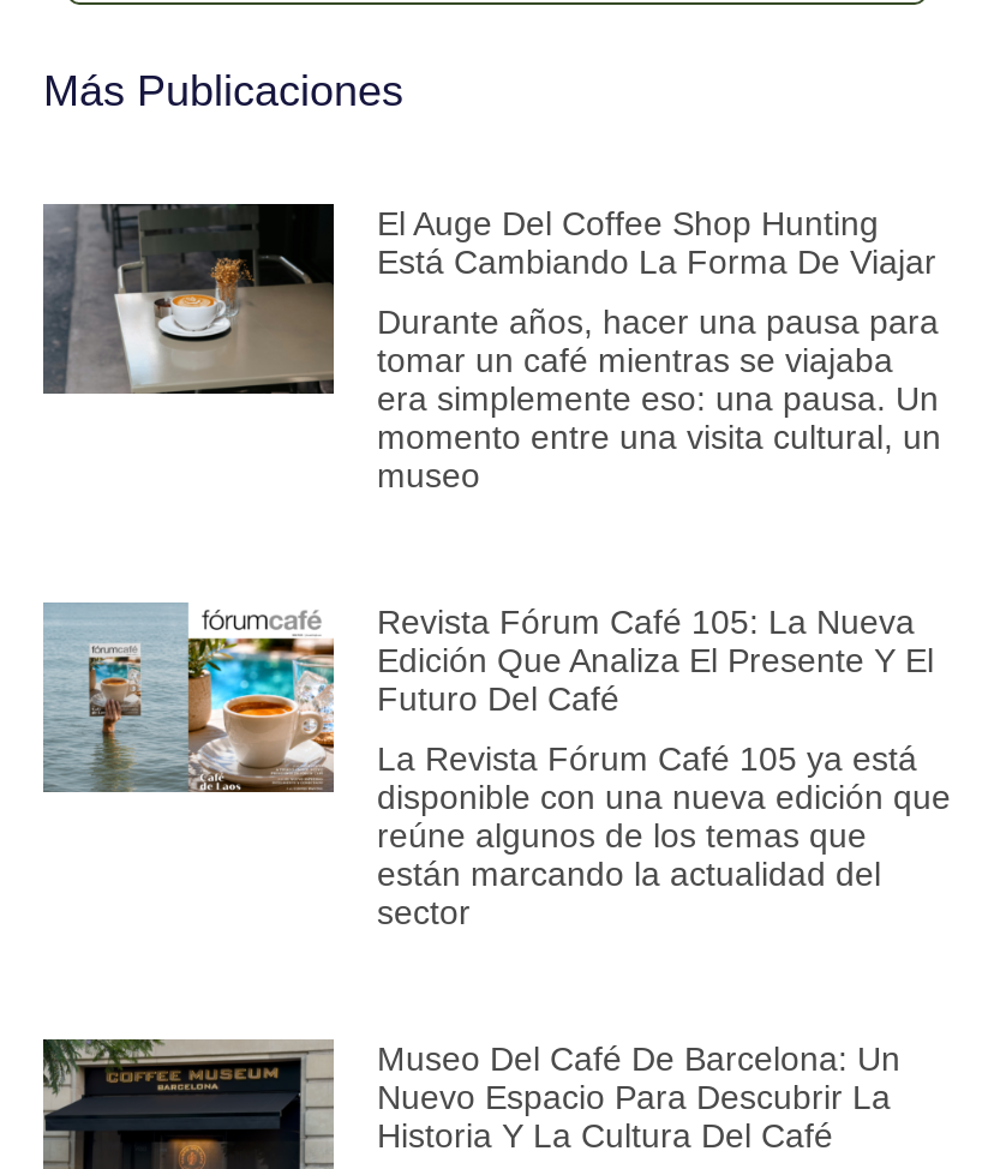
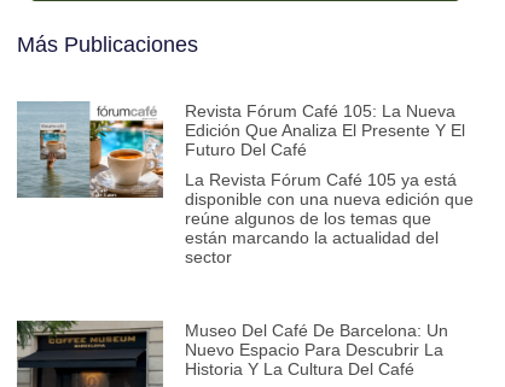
[43,202,941,493] [image] | El Auge Del Coffee Shop Hunting | Está Cambiando La Forma De Viajar | Durante años, hacer una pausa para | tomar un café mientras se viajaba | era simplemente eso: una pausa. Un | momento entre una visita cultural, un | museo -> none

